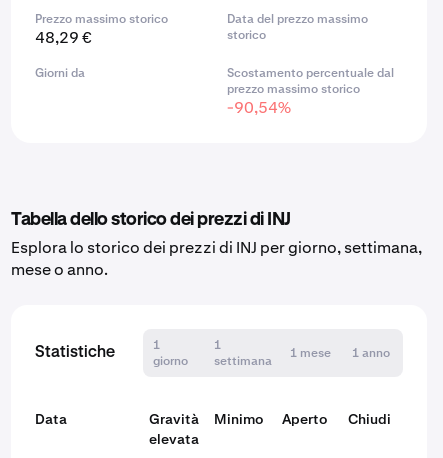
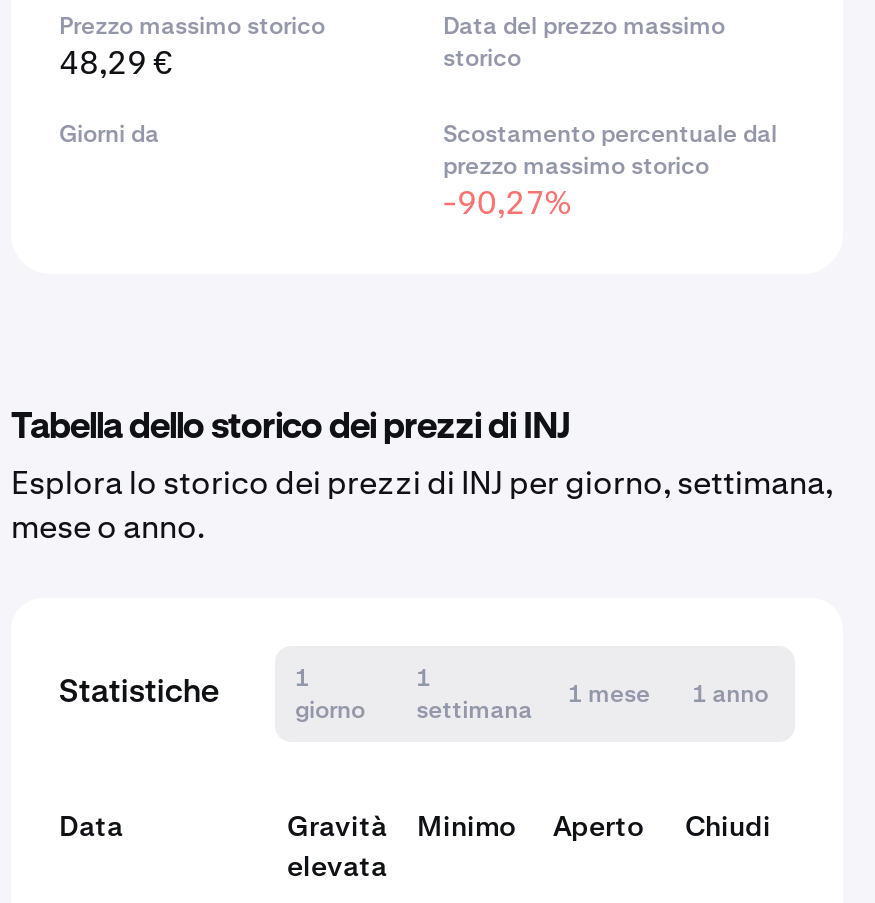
[227,97,291,118] -90,54% -> [443,182,571,224] -90,27%

